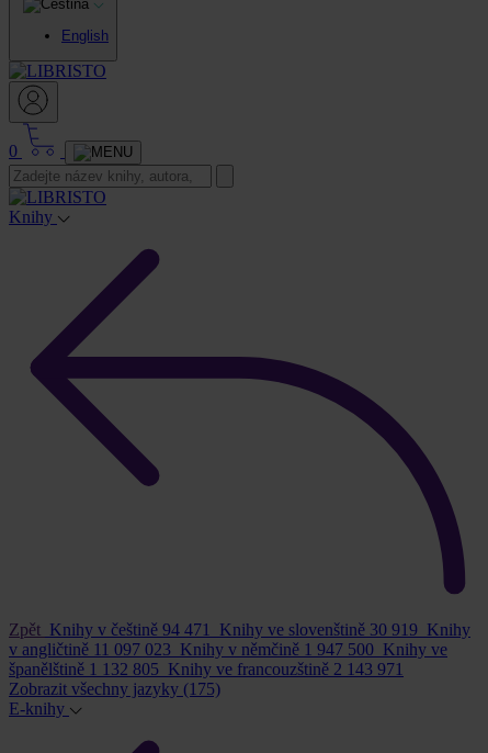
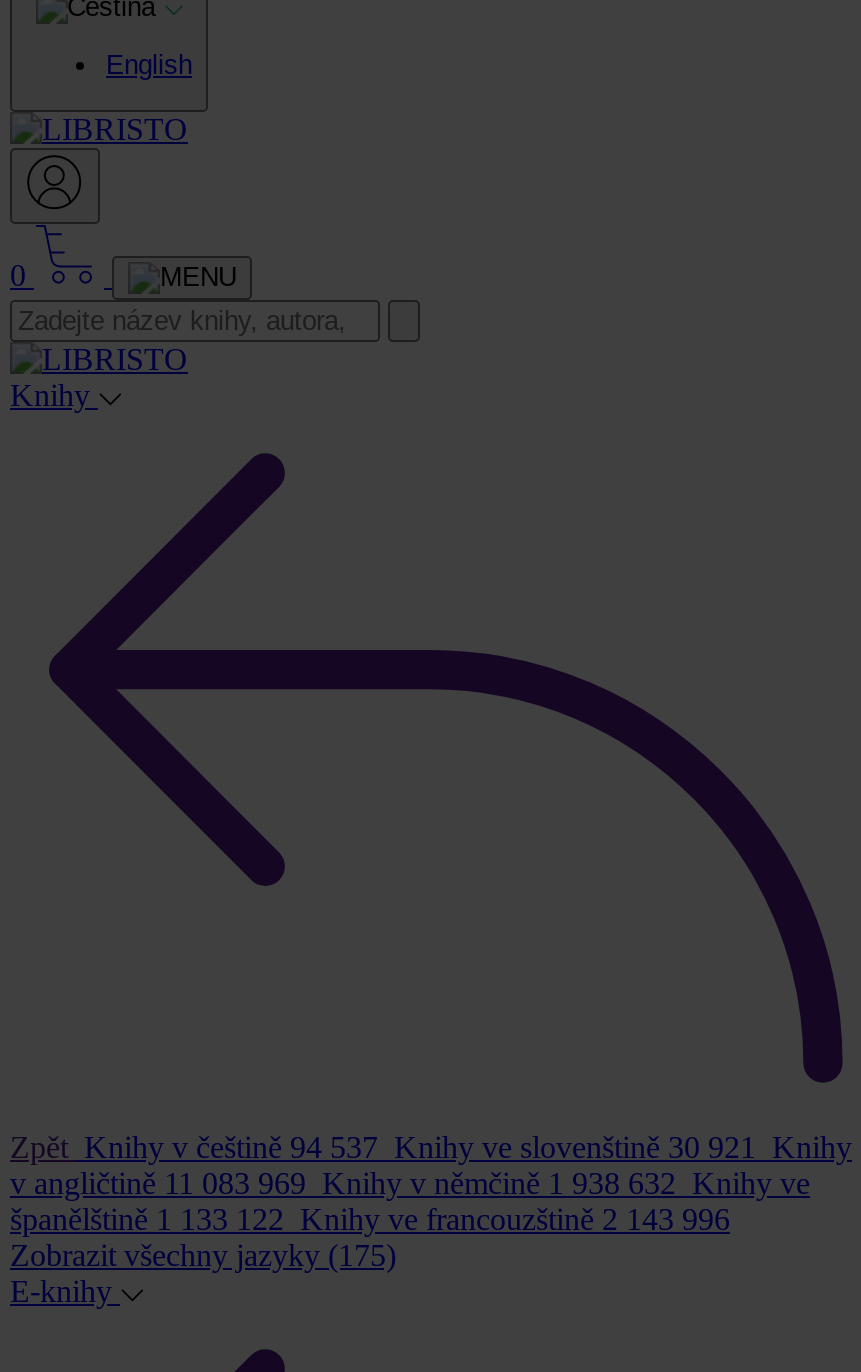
[9,620,470,639] Zpět Knihy v češtině 94 471 Knihy ve slovenštině 30 919 Knihy -> [10,1130,852,1164] Zpět Knihy v češtině 94 537 Knihy ve slovenštině 30 921 Knihy
[9,640,447,658] v angličtině 11 097 023 Knihy v němčině 1 947 500 Knihy ve -> [10,1166,810,1200] v angličtině 11 083 969 Knihy v němčině 1 938 632 Knihy ve
[9,659,404,678] španělštině 1 132 805 Knihy ve francouzštině 2 143 971 -> [10,1202,730,1236] španělštině 1 133 122 Knihy ve francouzštině 2 143 996

